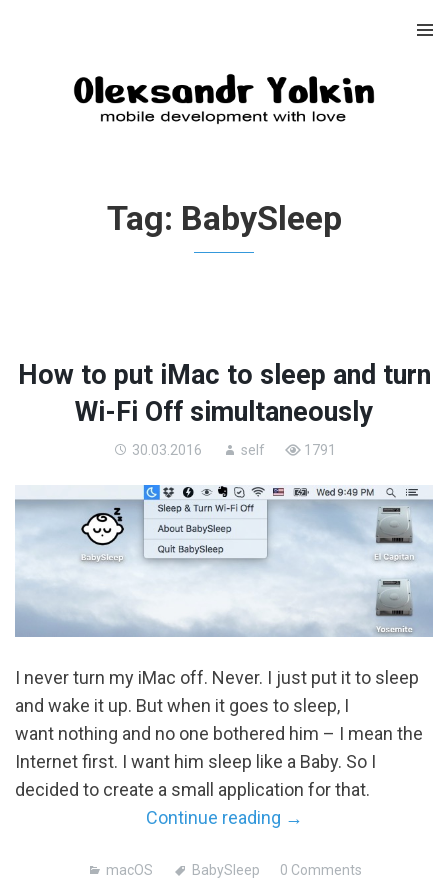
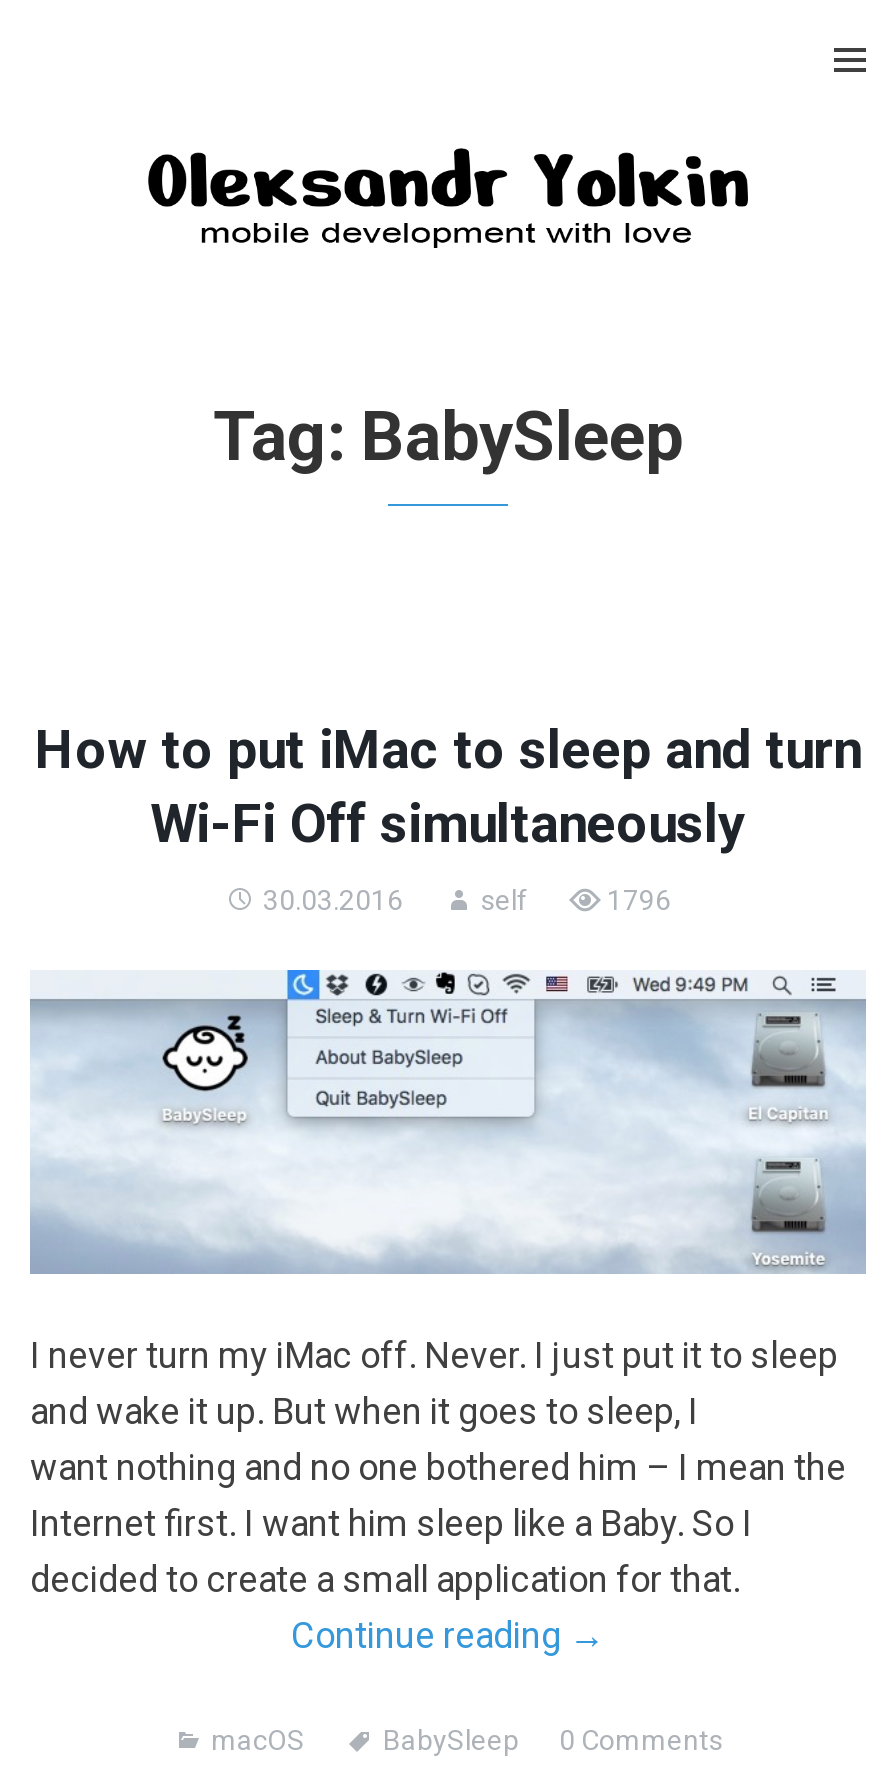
[303,442,335,458] 1791 -> [607,883,671,915] 1796

